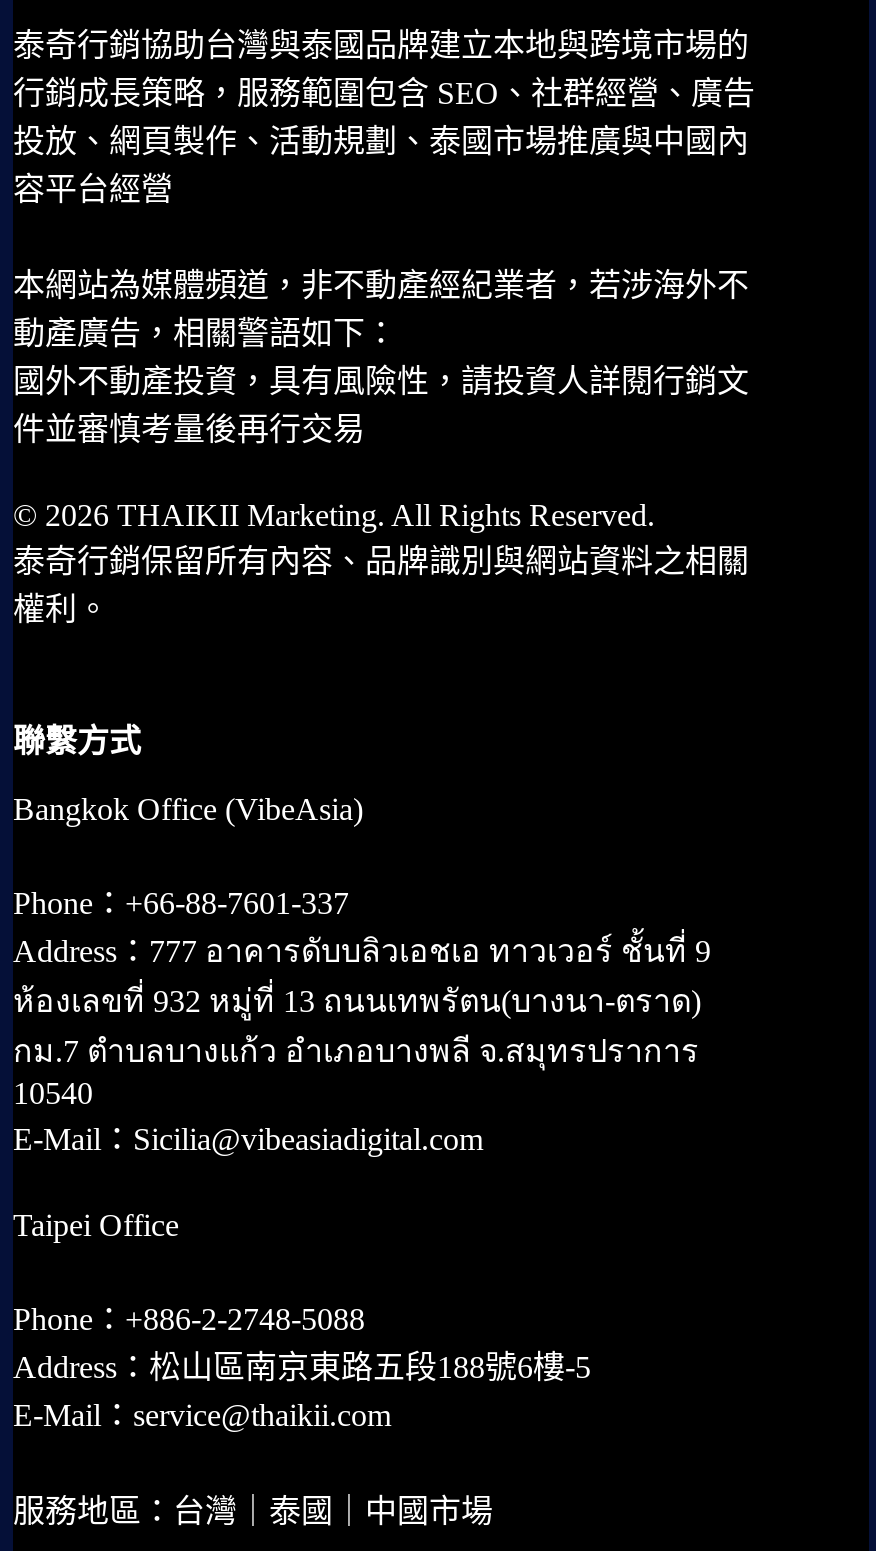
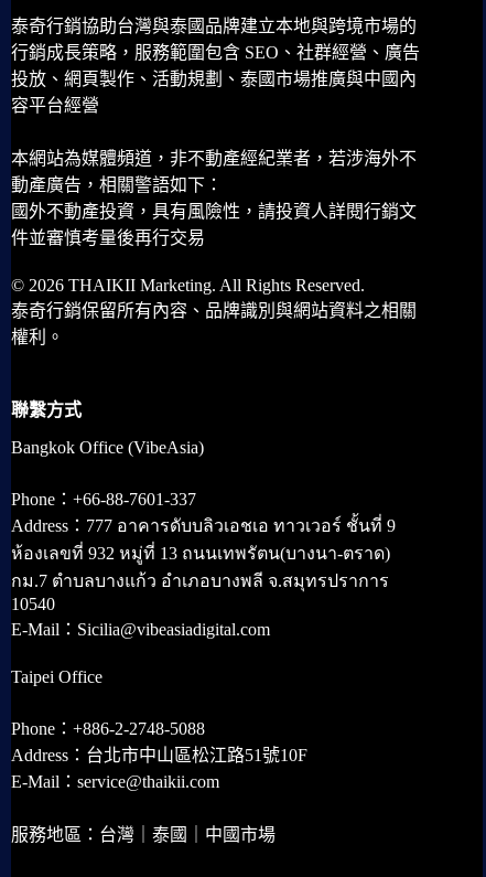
[13,1350,591,1384] Address：松山區南京東路五段188號6樓-5 -> [11,746,307,764] Address：台北市中山區松江路51號10F

